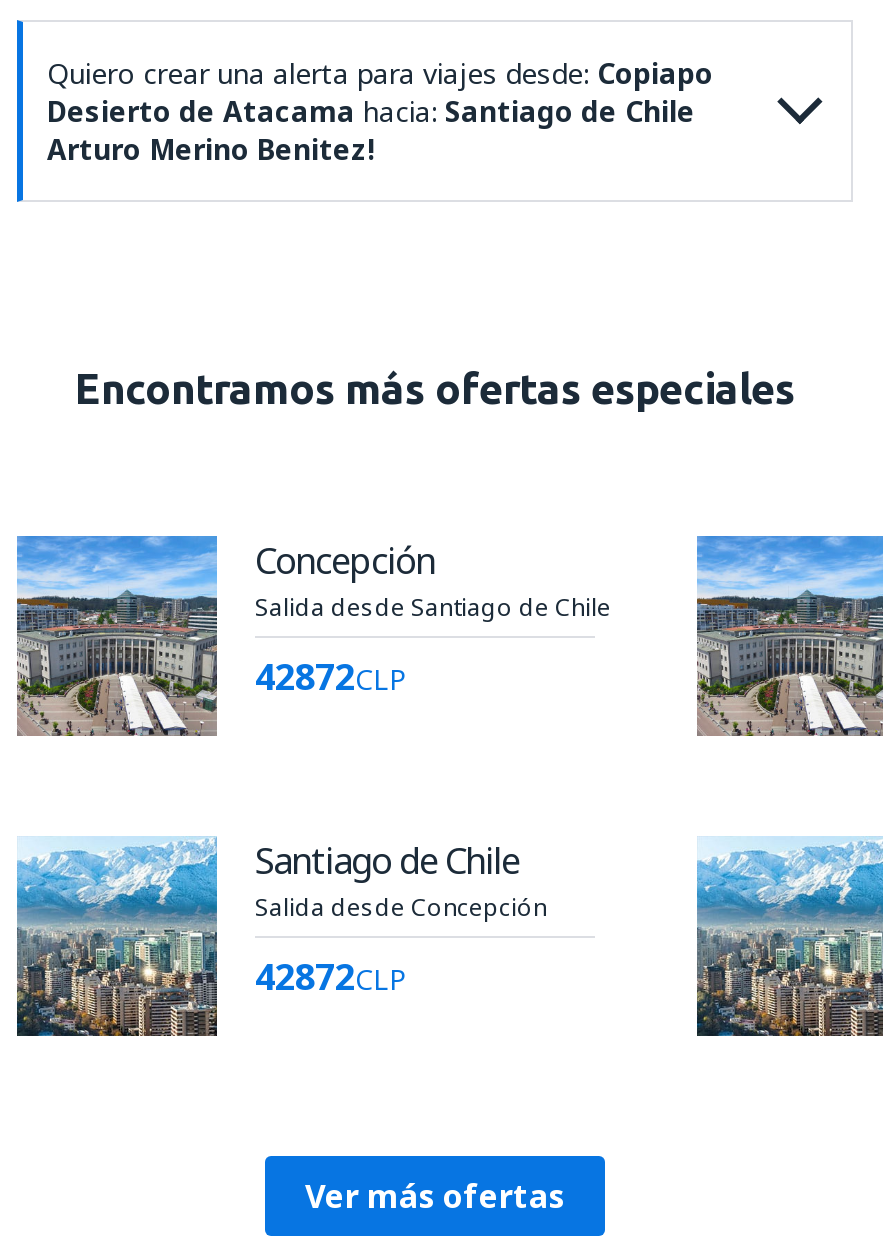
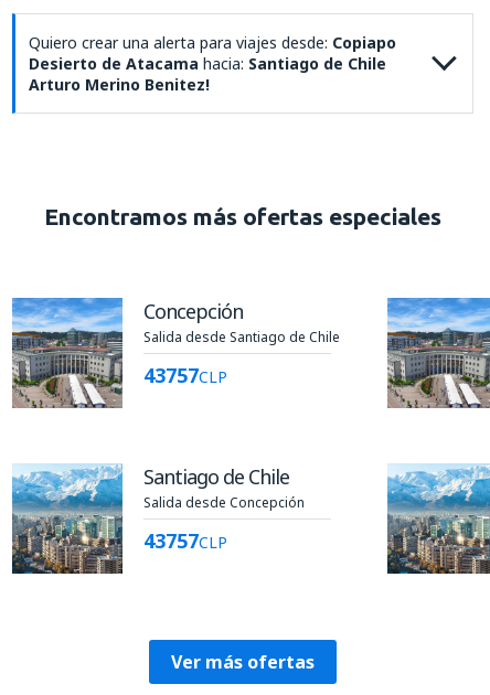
[255,652,407,700] 42872CLP -> [143,362,227,388] 43757CLP
[255,952,407,1000] 42872CLP -> [143,527,227,554] 43757CLP

